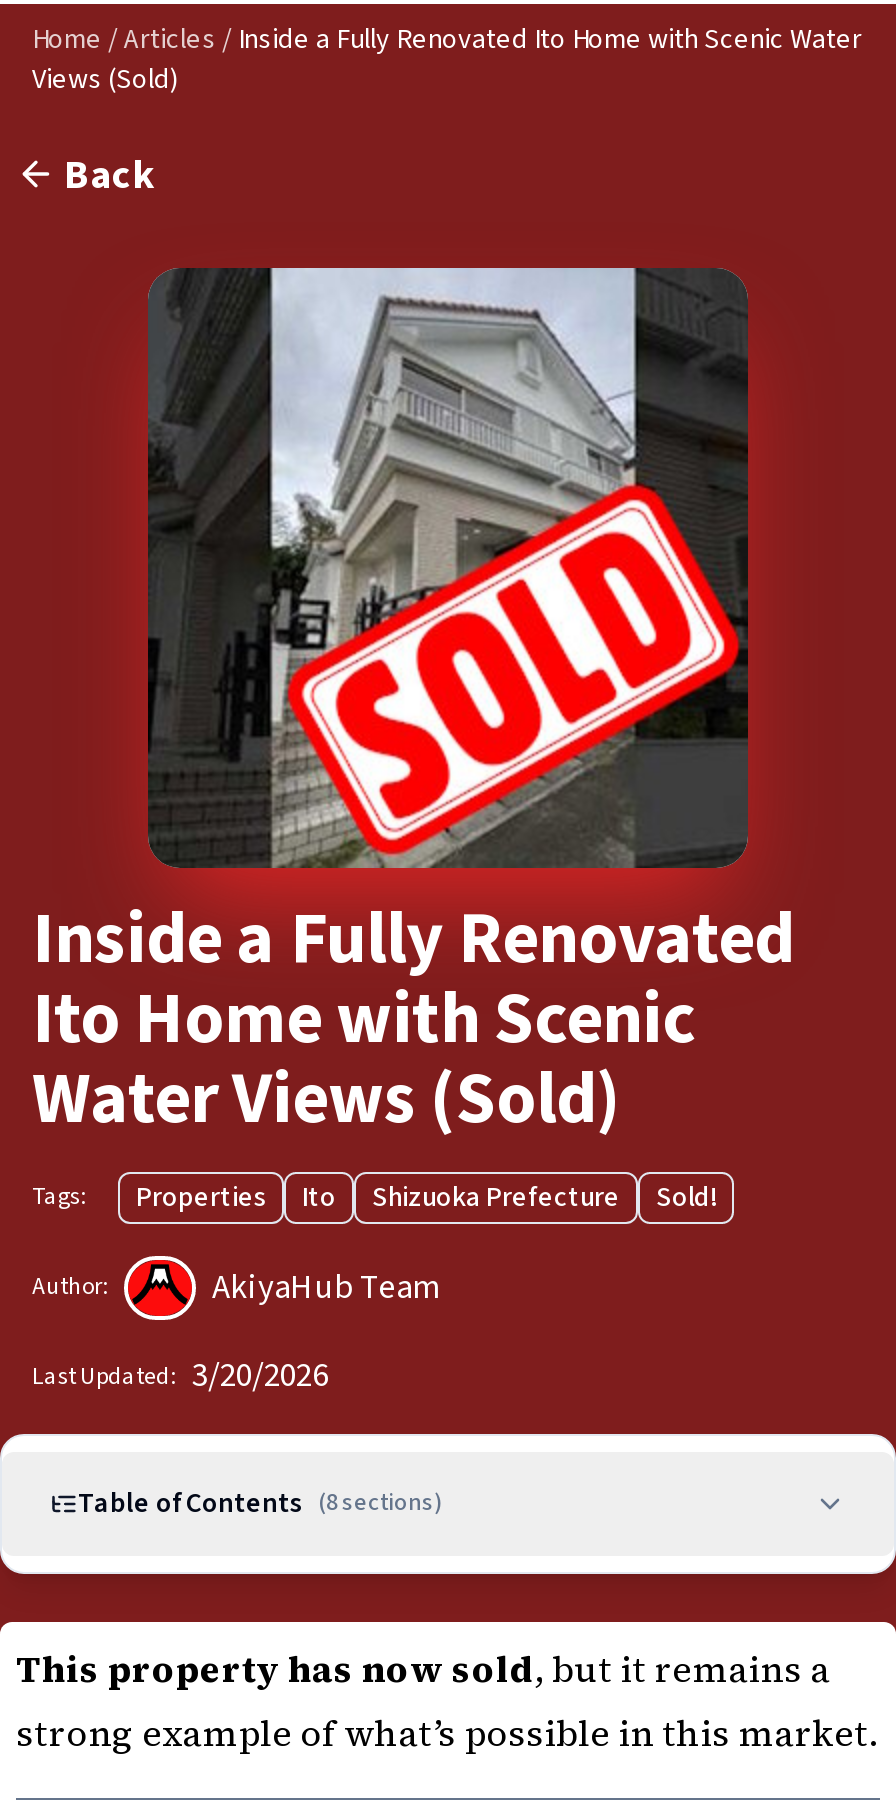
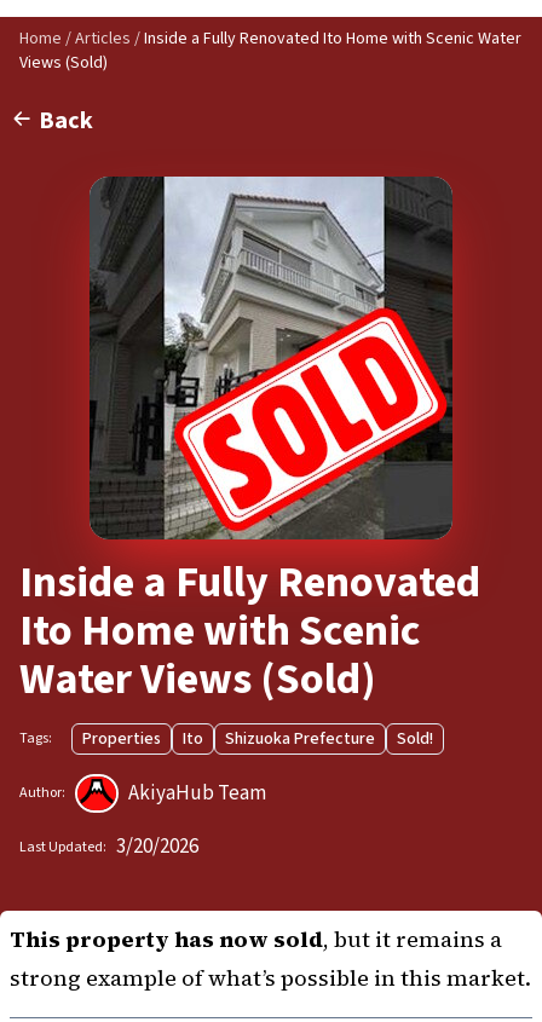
[78,1484,442,1524] Table of Contents (8sections) -> none

